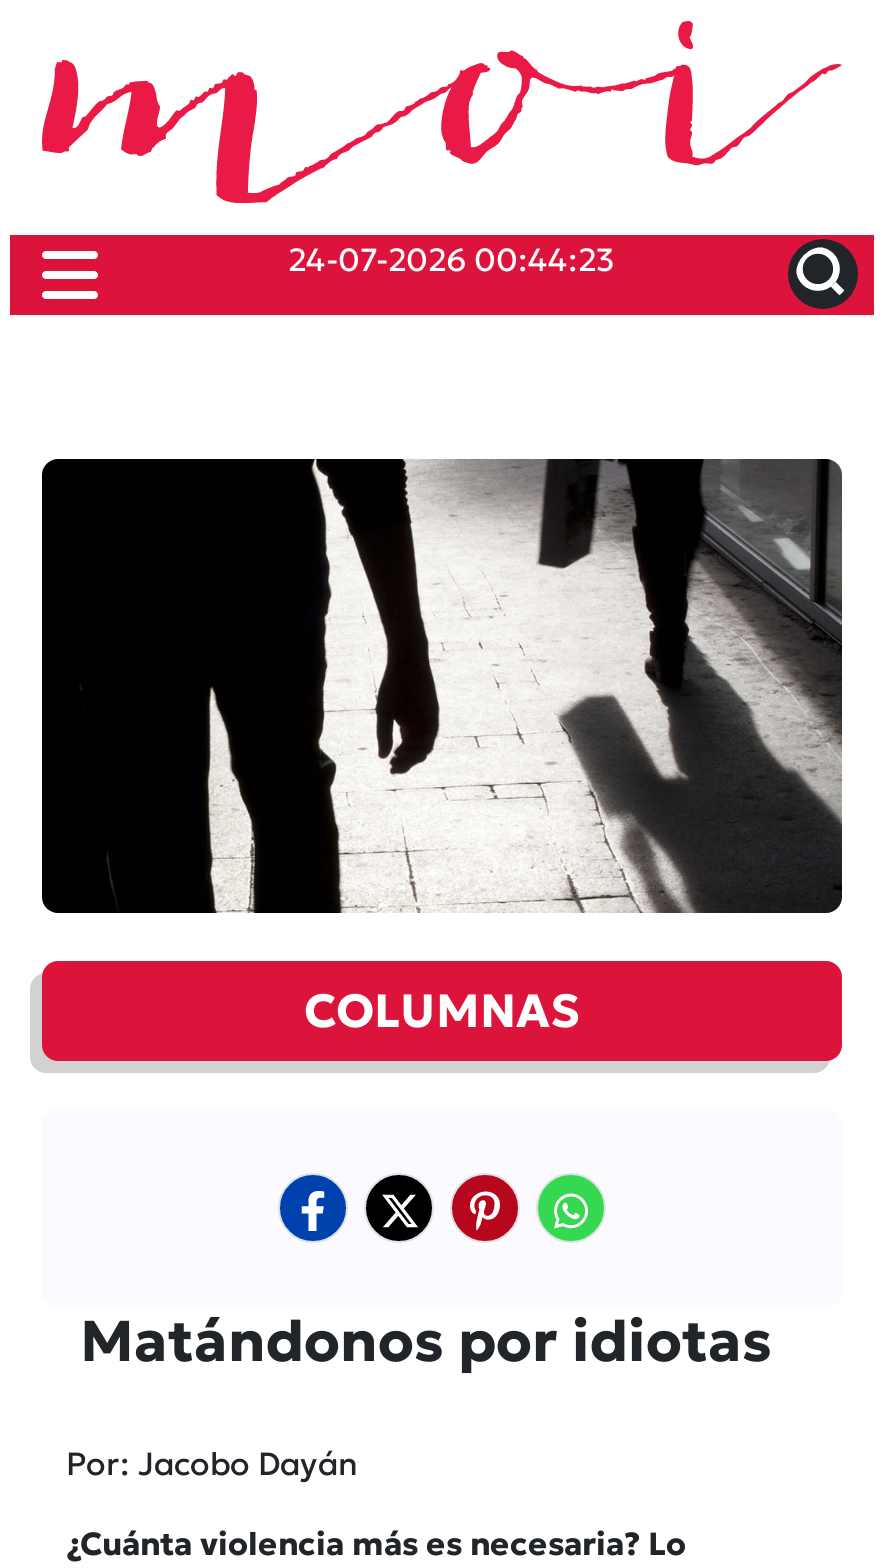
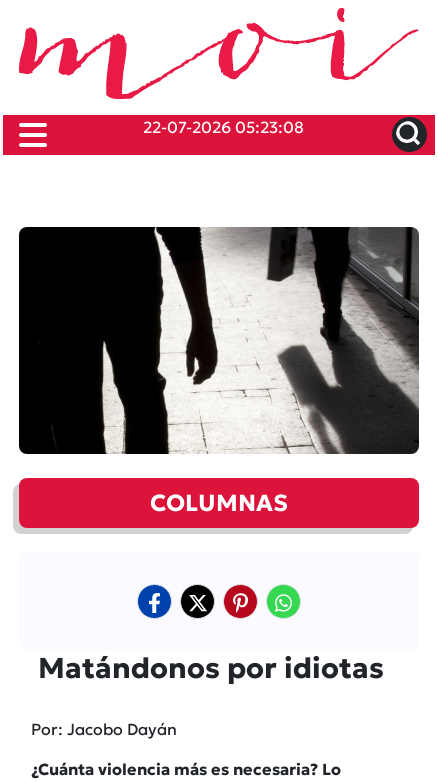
[288,239,614,279] 24-07-2026 00:44:23 -> [143,117,304,137] 22-07-2026 05:23:08

